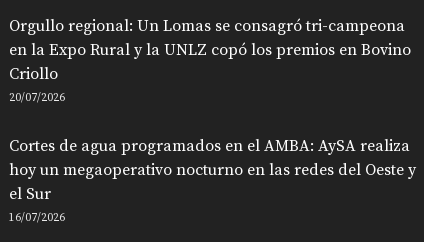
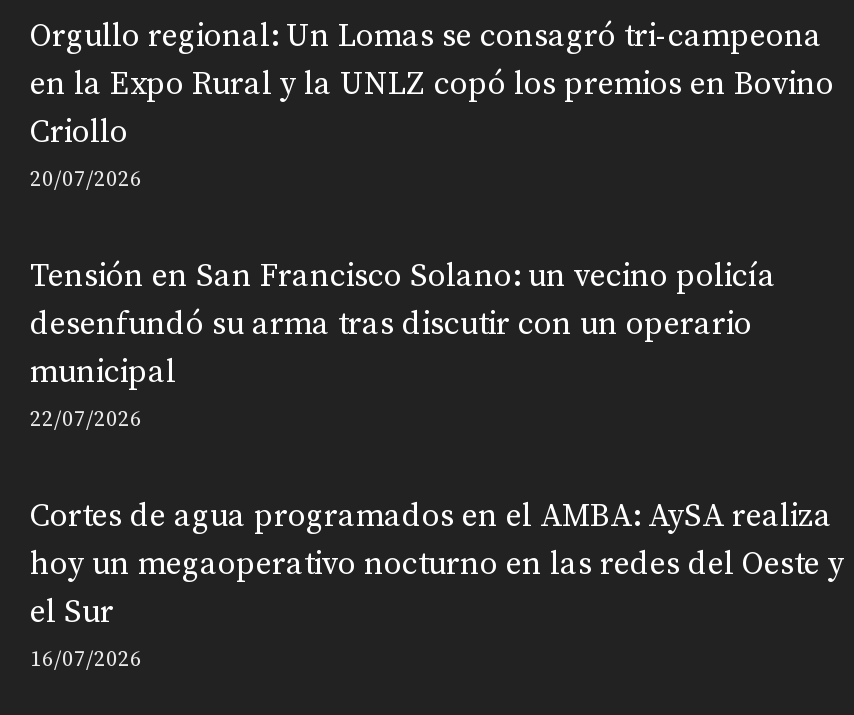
none -> [30,255,776,433] Tensión en San Francisco Solano: un vecino policía | desenfundó su arma tras discutir con un operario | municipal | 22/07/2026

